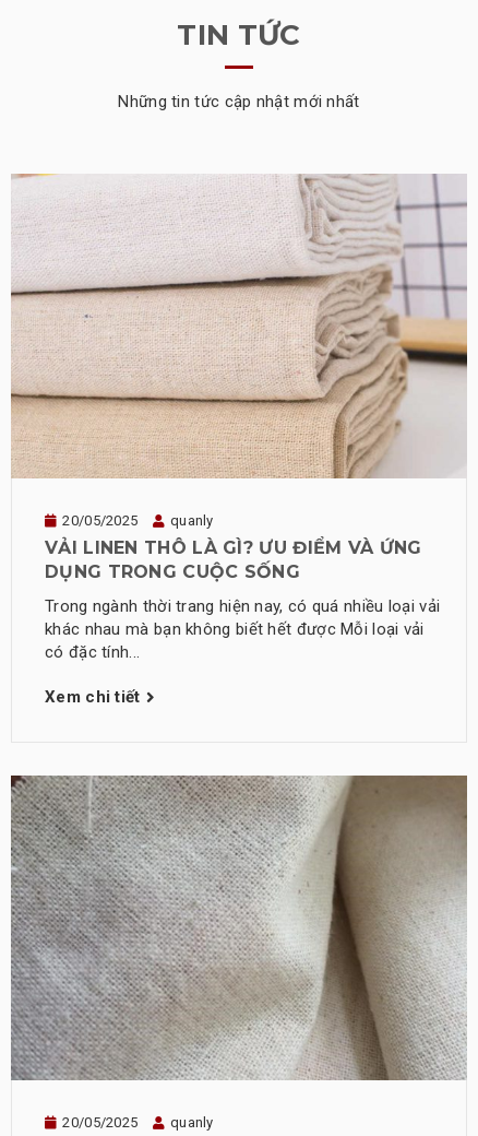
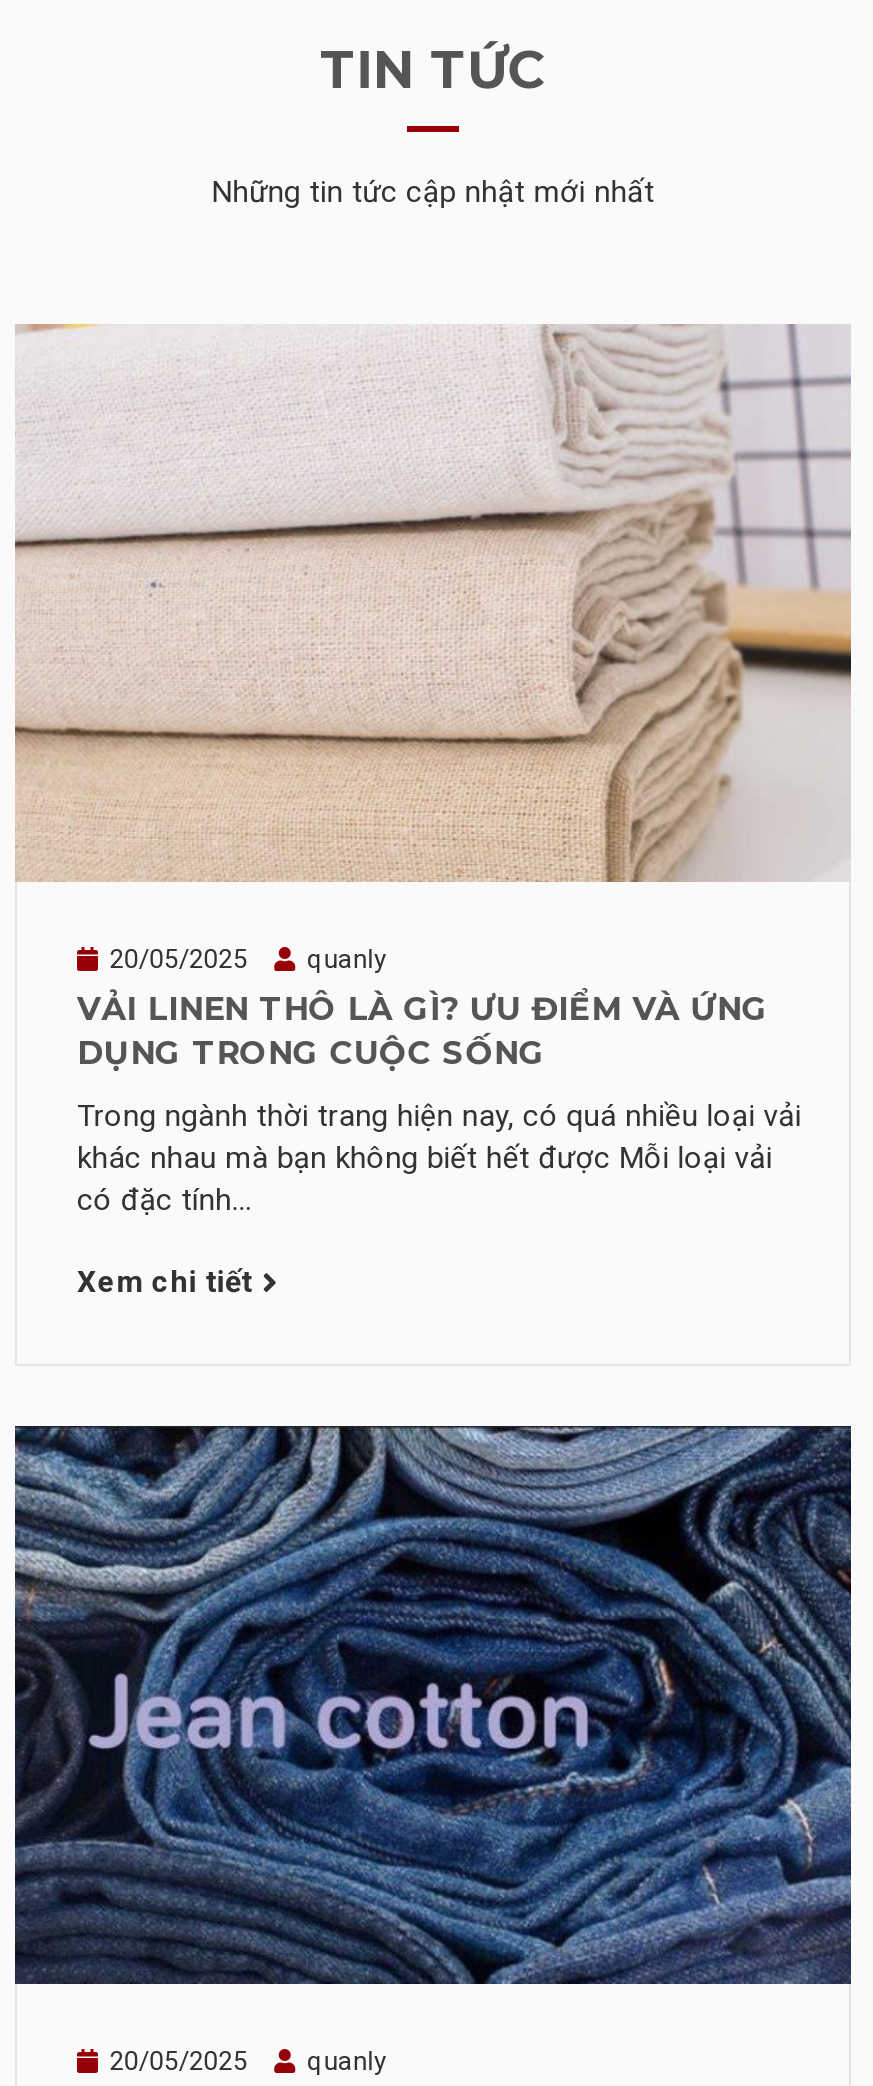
[10,774,468,1081] [image] -> [13,1424,853,1986] [image]

